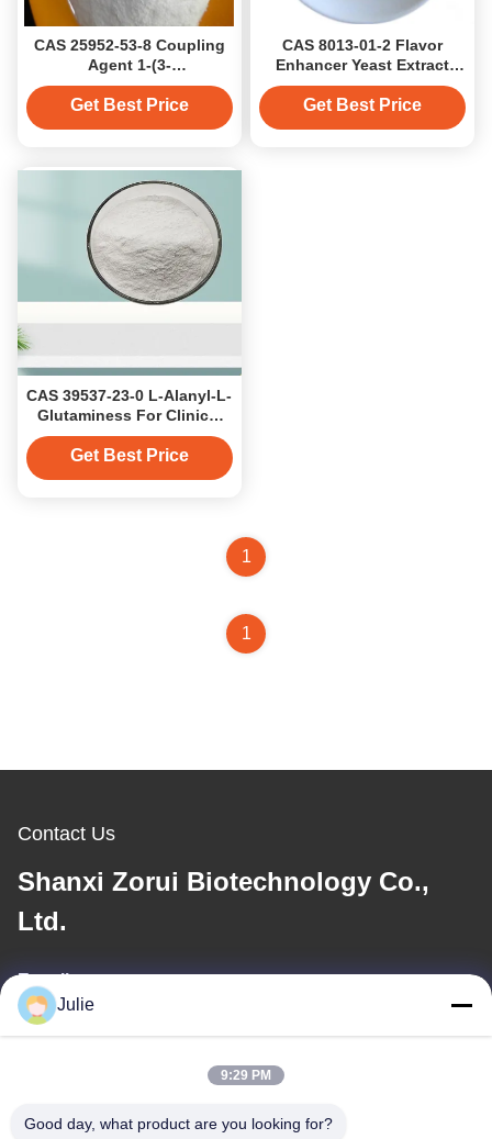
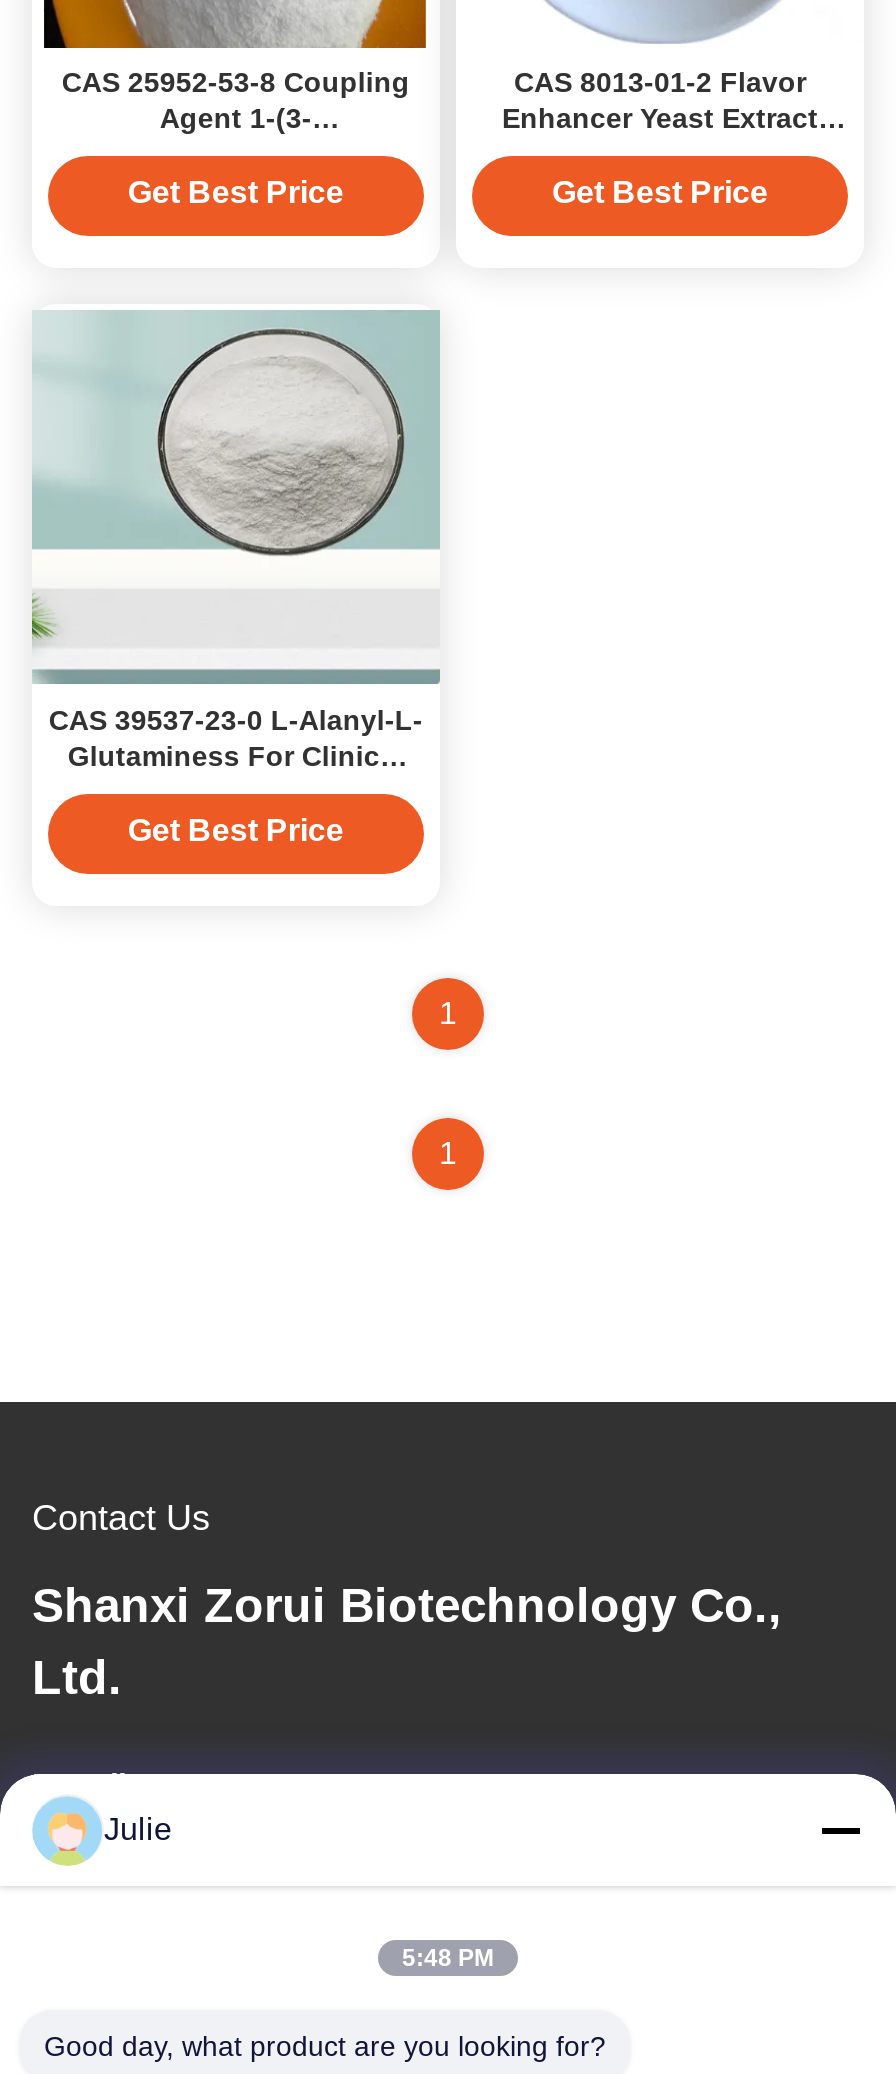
[221,1068,271,1083] 9:29 PM -> [402,1944,494,1972] 5:48 PM

